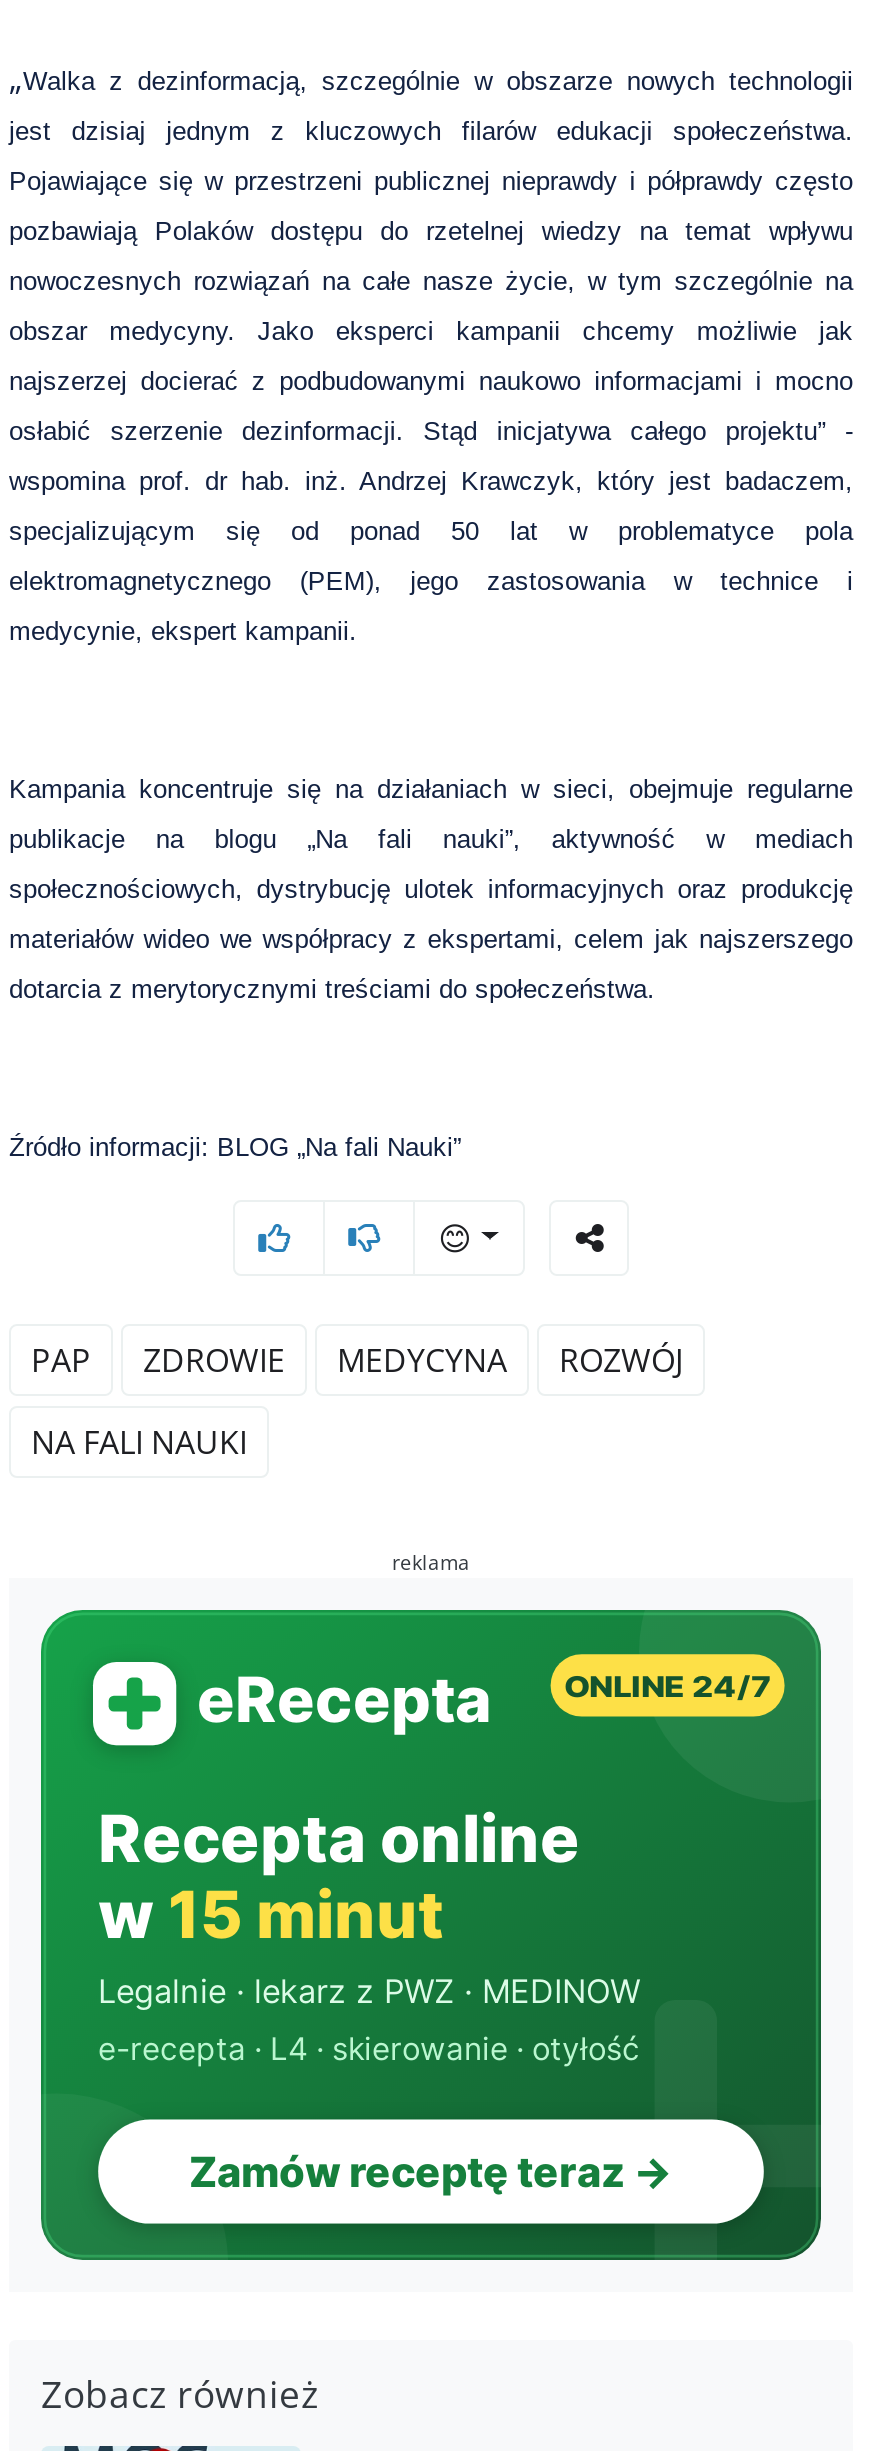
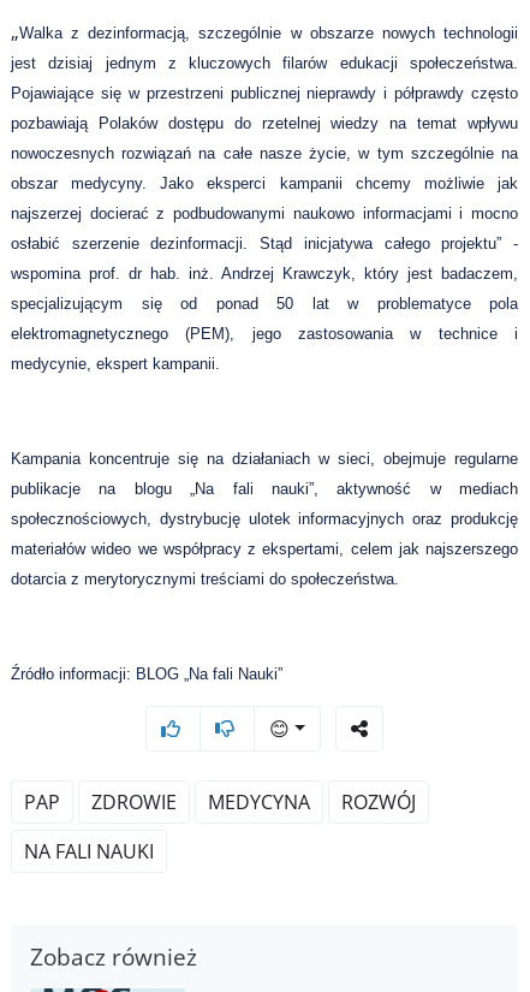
[392,1547,470,1575] reklama -> none
[39,1607,823,2263] [image] -> none

